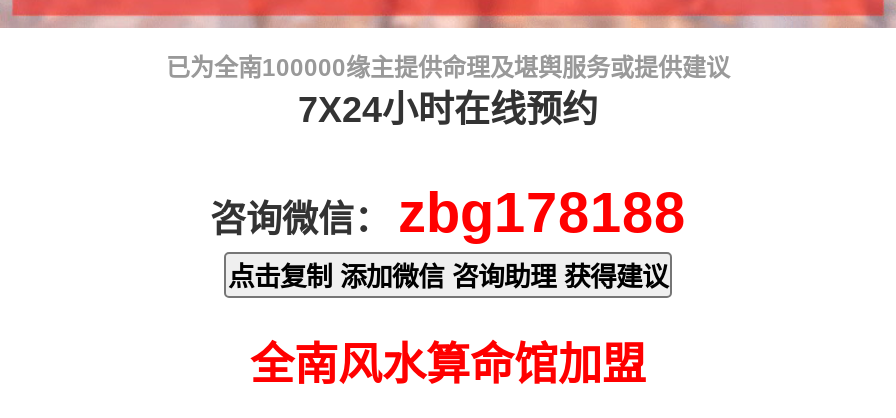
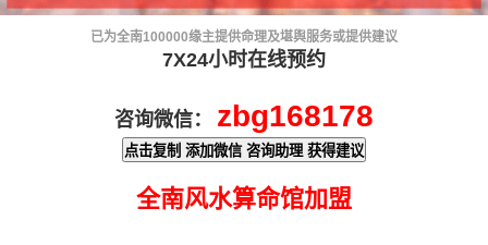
[210,182,686,244] 咨询微信： zbg178188 -> [114,99,374,133] 咨询微信： zbg168178

